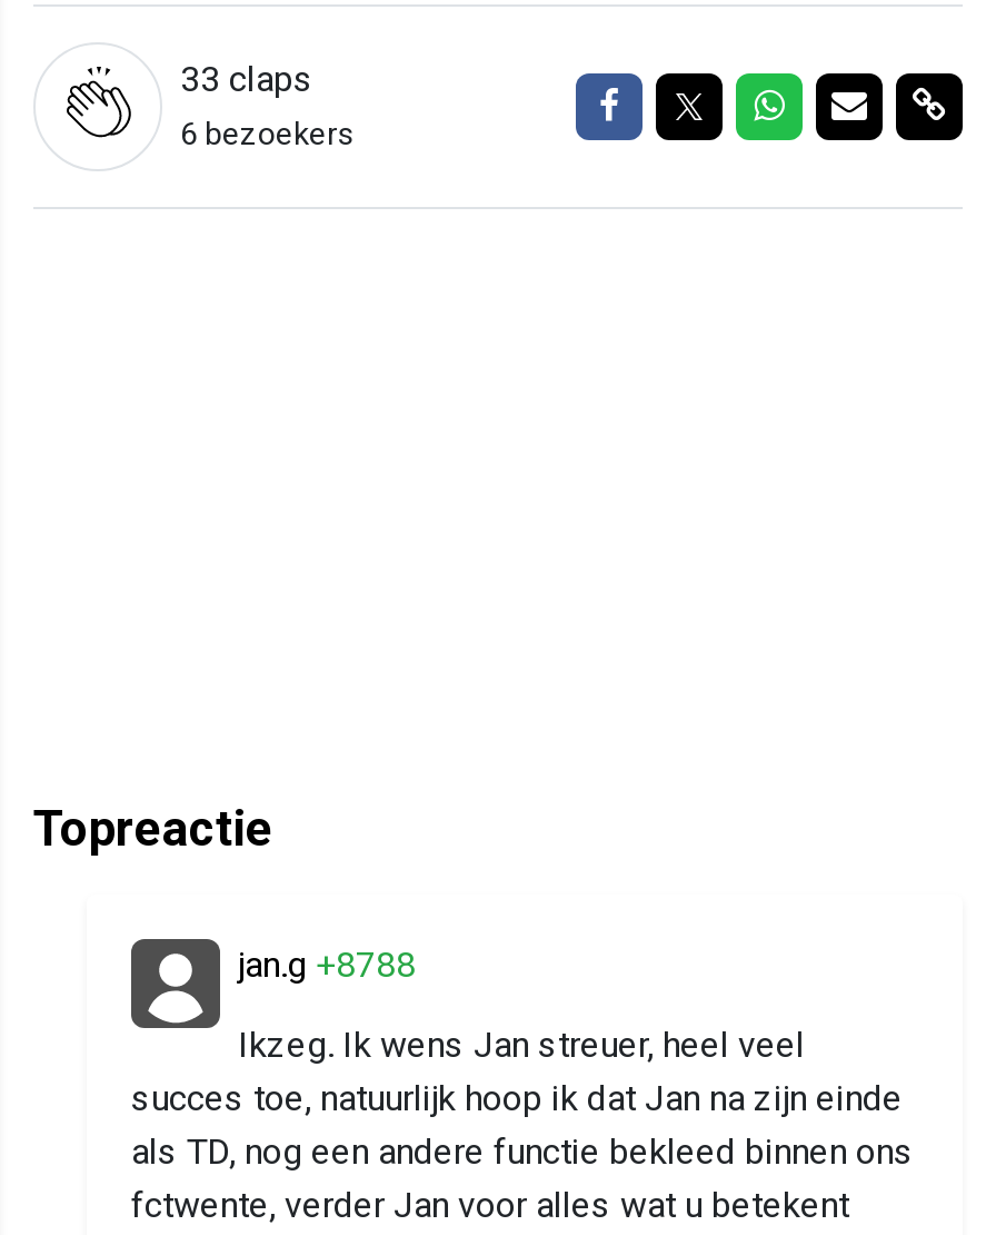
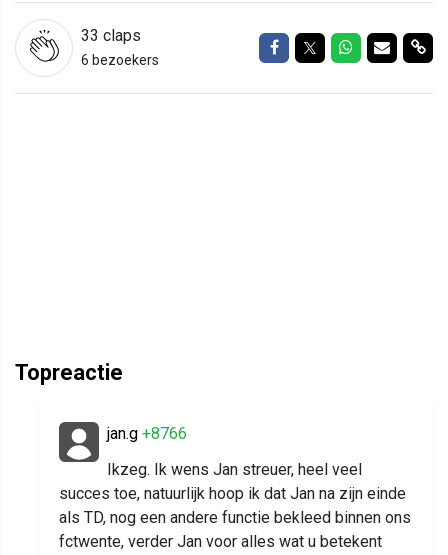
[238,943,416,986] jan.g +8788 -> [107,424,187,443] jan.g +8766

